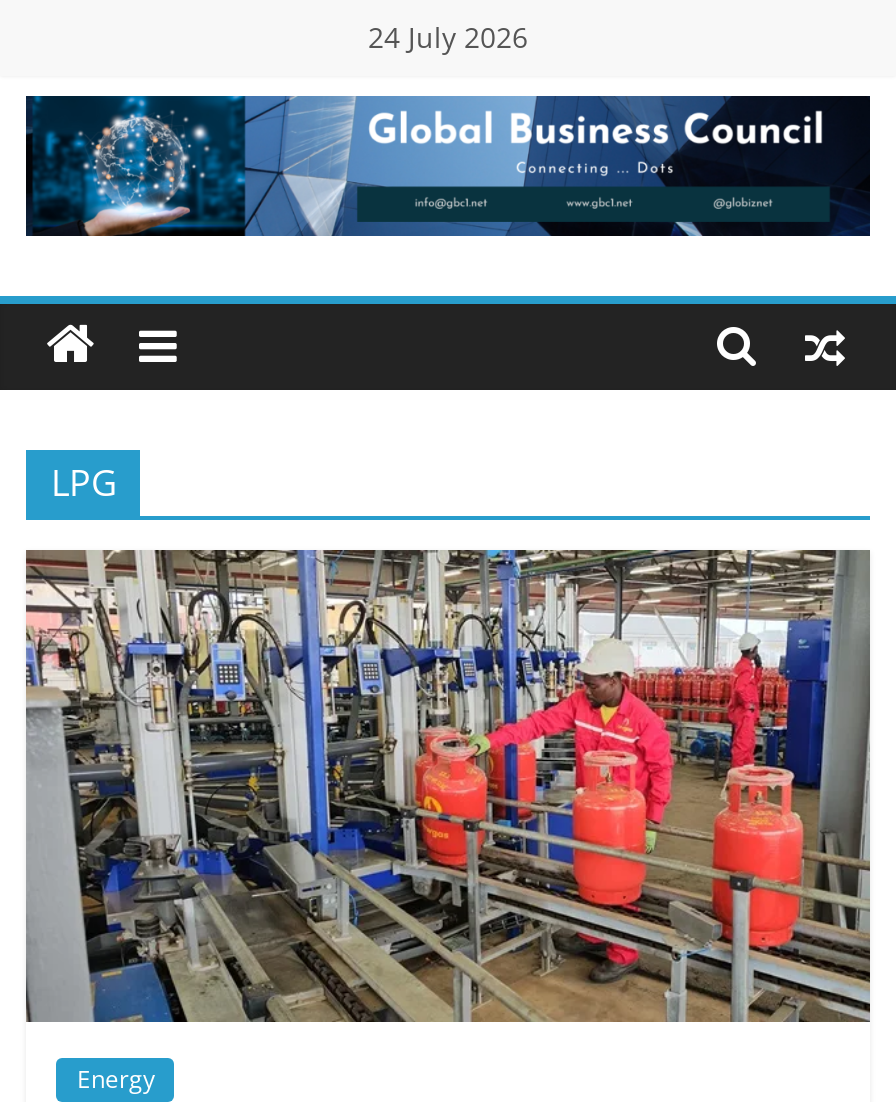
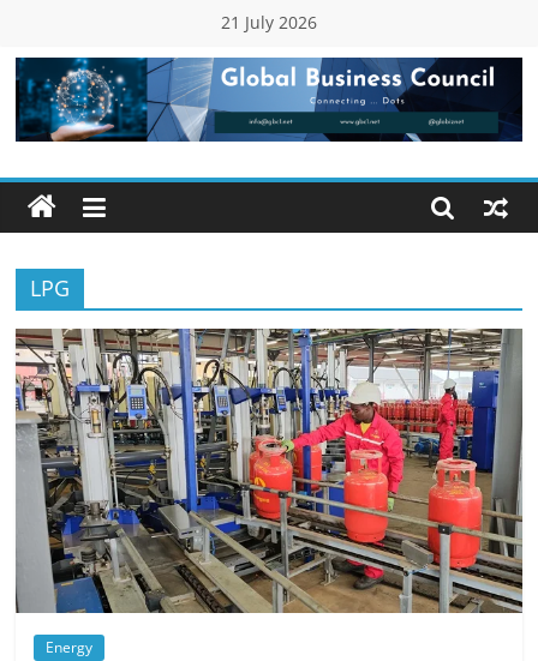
[368,18,528,56] 24 July 2026 -> [221,11,317,34] 21 July 2026

